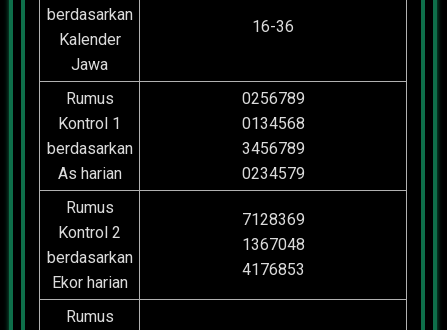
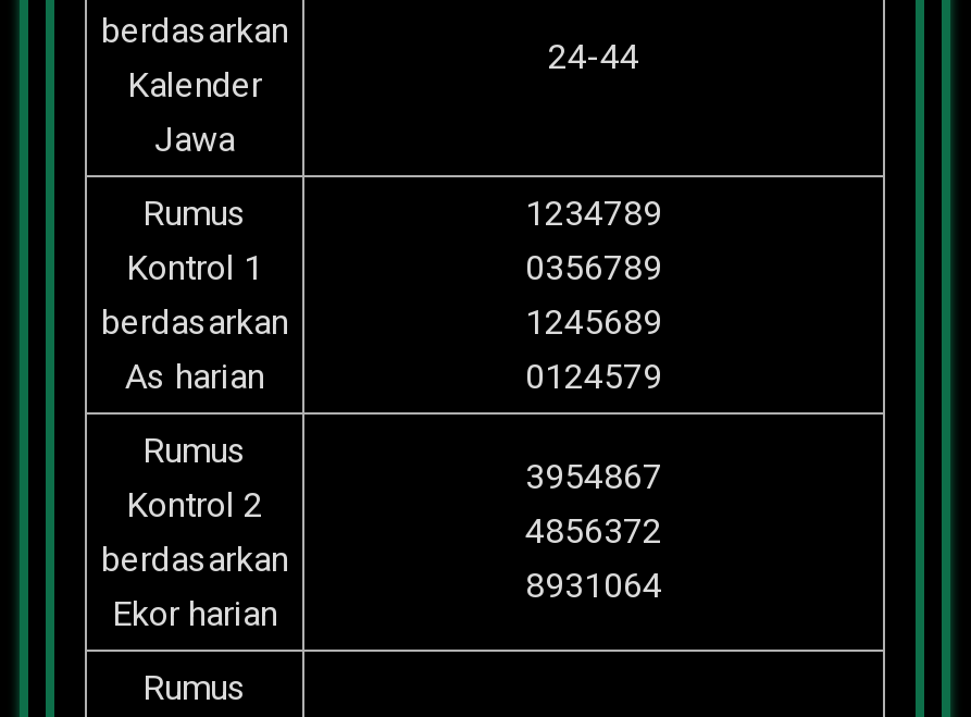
[252,17,294,36] 16-36 -> [548,36,639,77] 24-44
[241,89,304,108] 0256789 -> [525,193,662,234] 1234789
[241,114,304,133] 0134568 -> [525,247,662,288] 0356789
[241,139,304,158] 3456789 -> [525,301,662,343] 1245689
[241,164,304,183] 0234579 -> [525,356,662,397] 0124579
[241,210,304,229] 7128369 -> [525,456,662,497] 3954867
[241,235,304,254] 1367048 -> [525,510,662,552] 4856372
[241,260,304,279] 4176853 -> [525,565,662,606] 8931064

